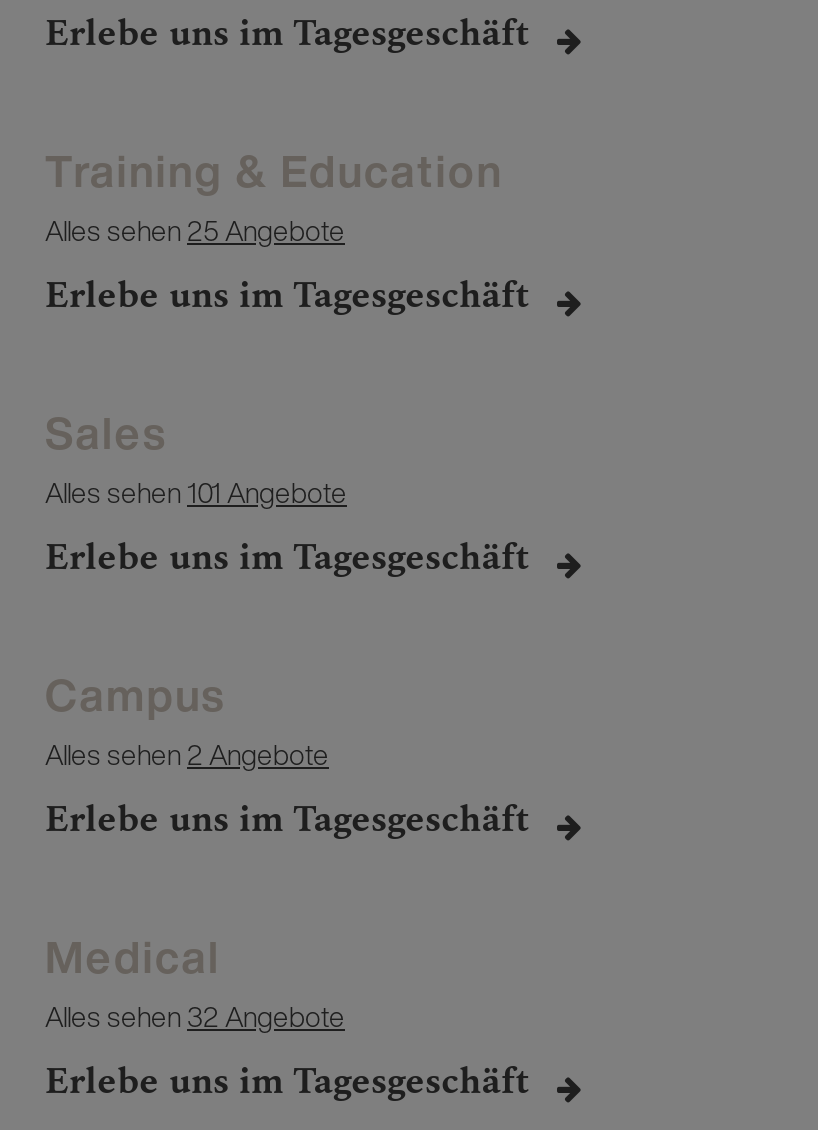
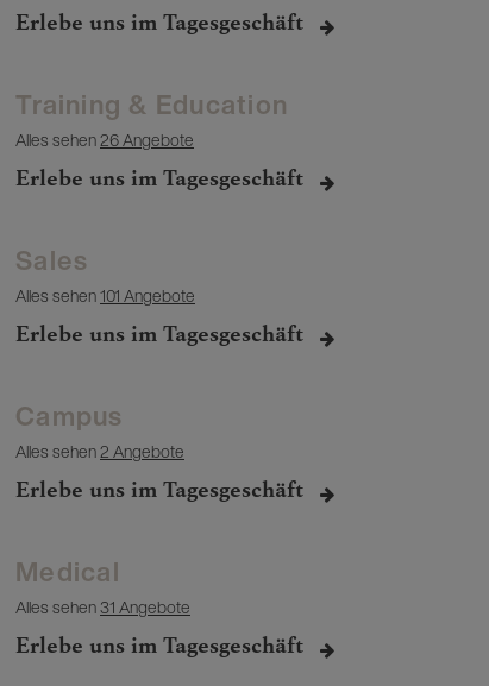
[45,209,345,251] Alles sehen 25 Angebote -> [15,127,194,152] Alles sehen 26 Angebote
[45,995,345,1037] Alles sehen 32 Angebote -> [15,594,190,619] Alles sehen 31 Angebote

